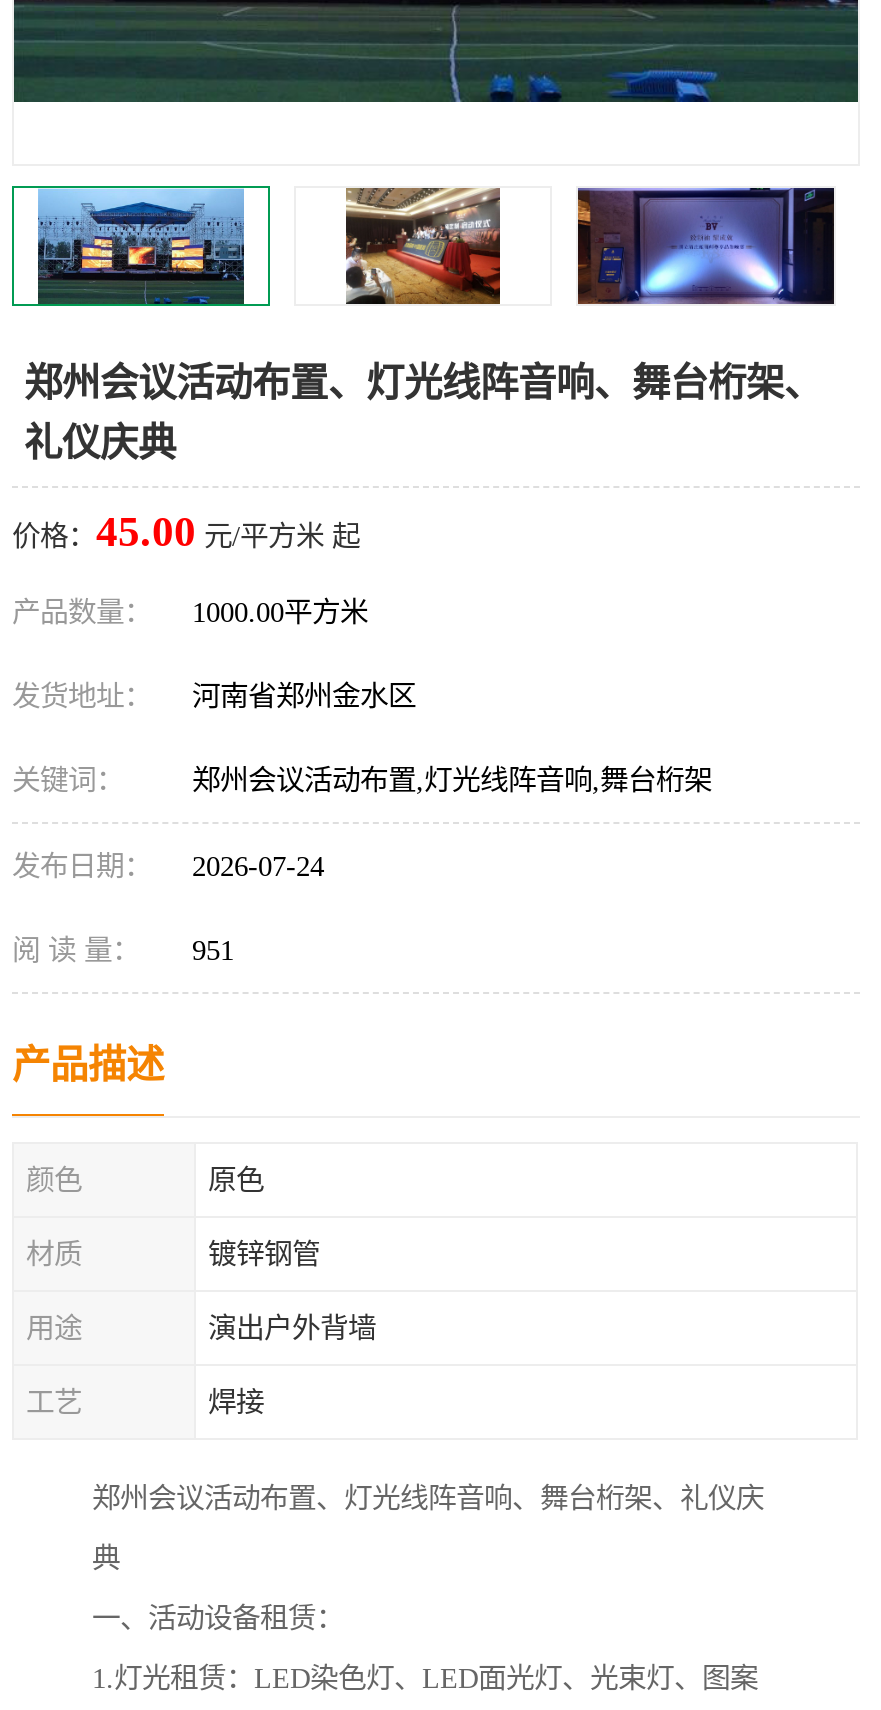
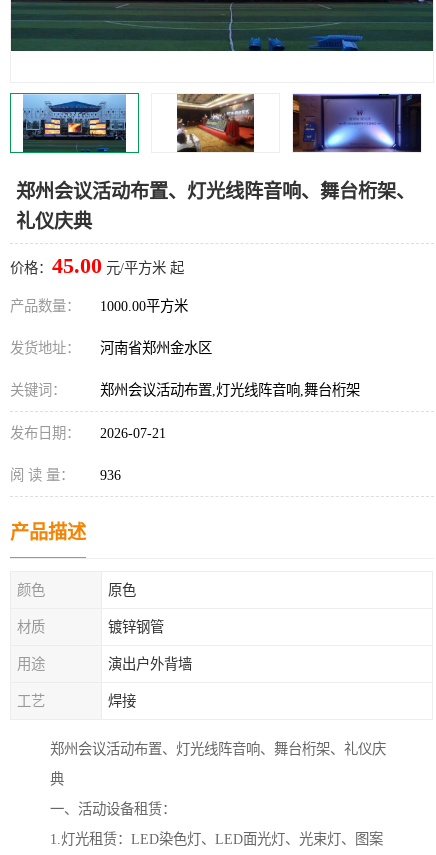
[12,850,324,882] 发布日期： 2026-07-24 -> [10,425,166,441] 发布日期： 2026-07-21
[12,934,234,966] 阅 读 量： 951 -> [10,467,121,483] 阅 读 量： 936

